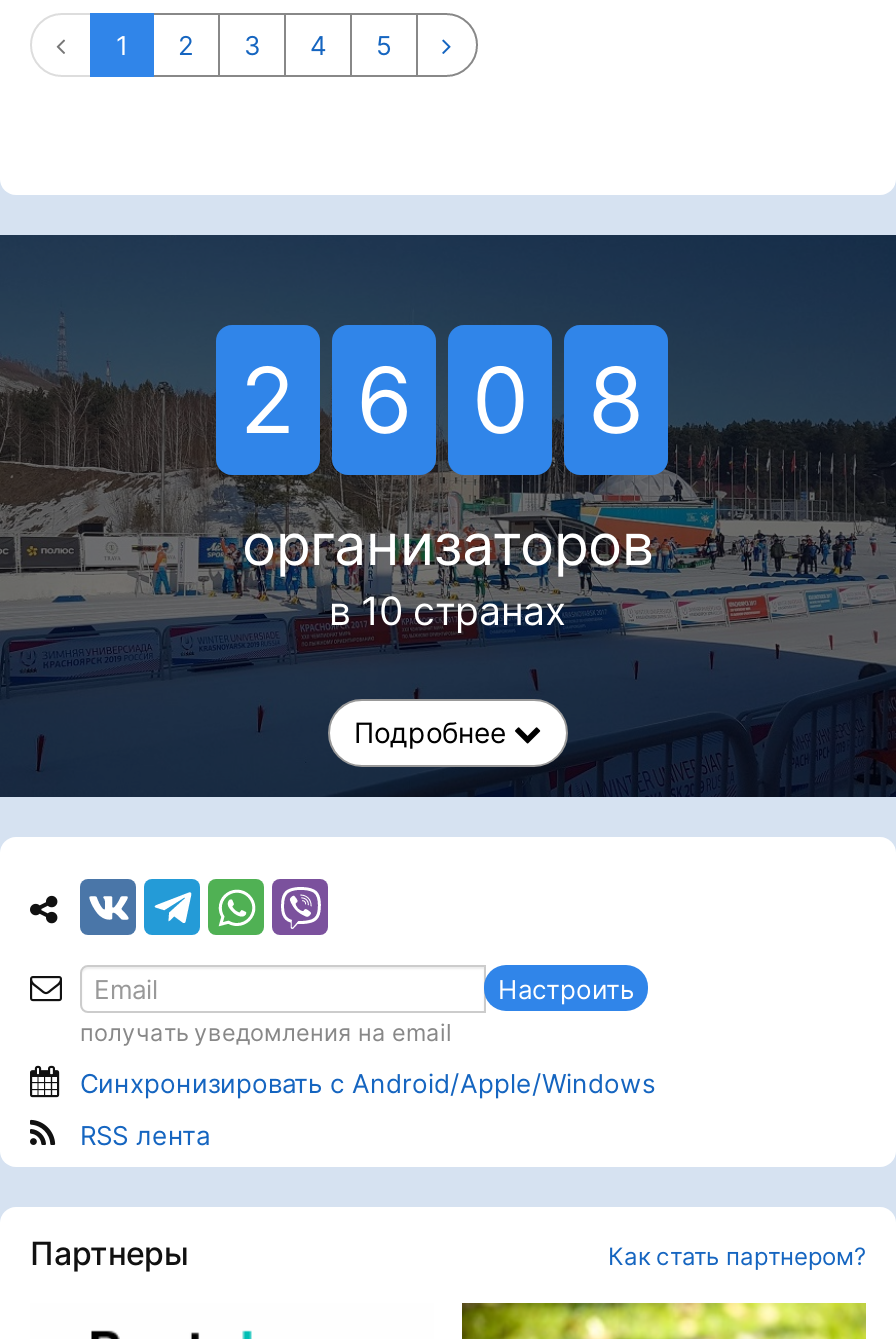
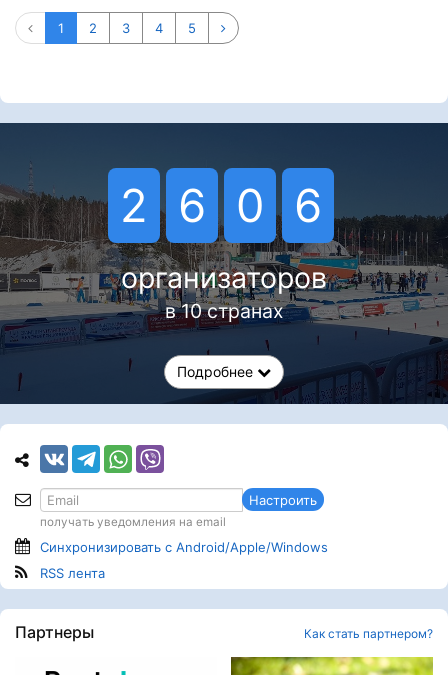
[240,345,644,455] 2 6 0 8 -> [120,178,322,233] 2 6 0 6

